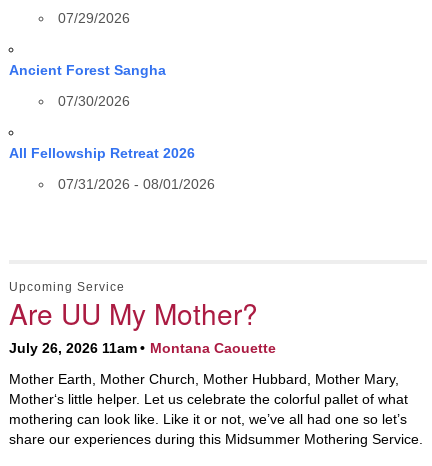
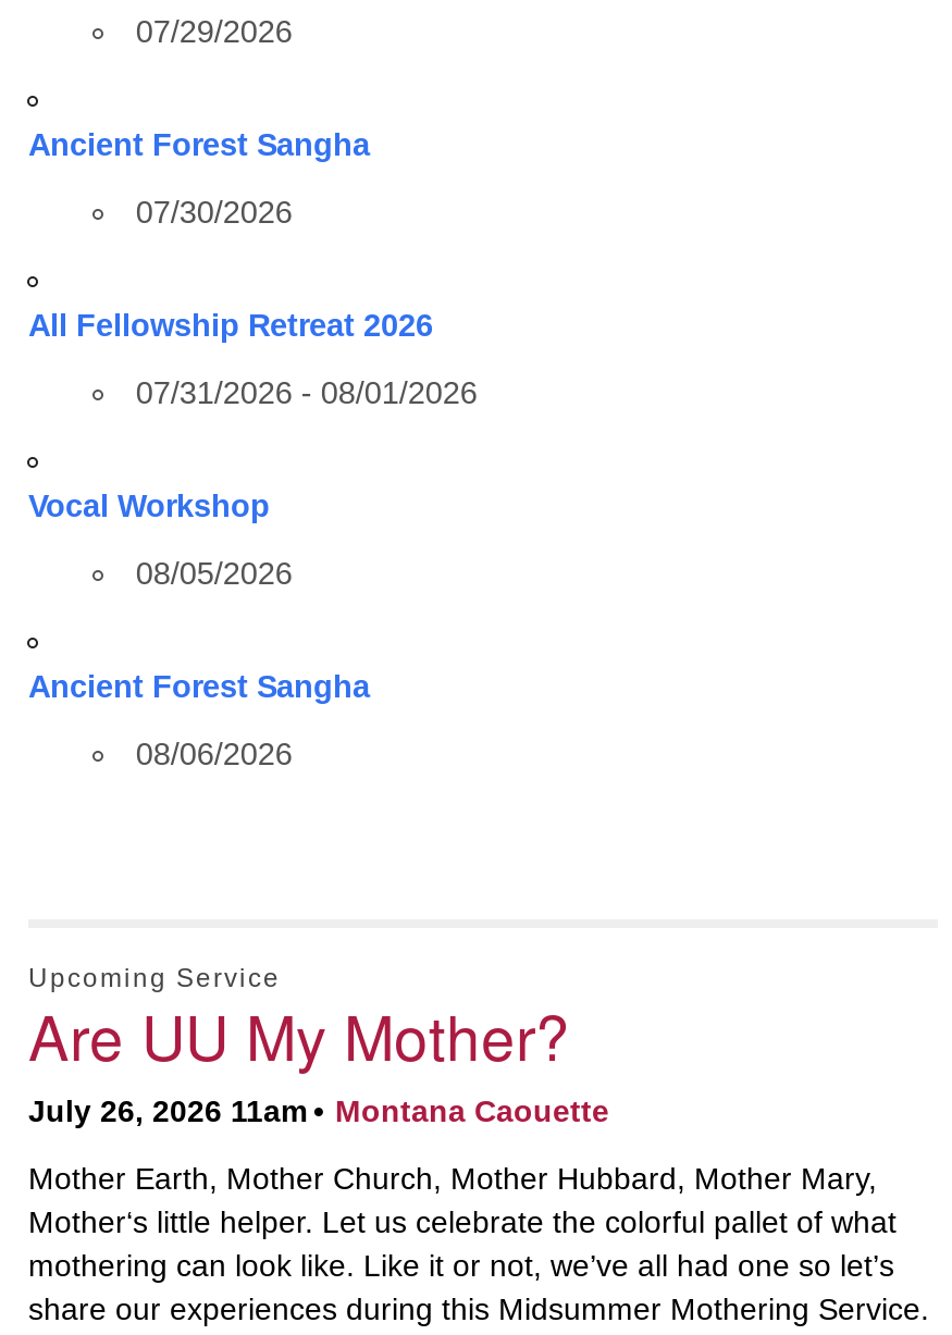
none -> [28,487,370,770] Vocal Workshop | 08/05/2026 | Ancient Forest Sangha | 08/06/2026

